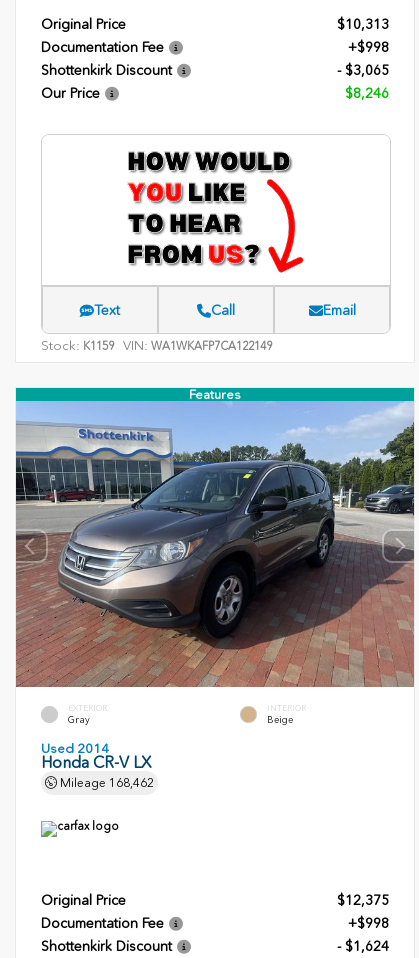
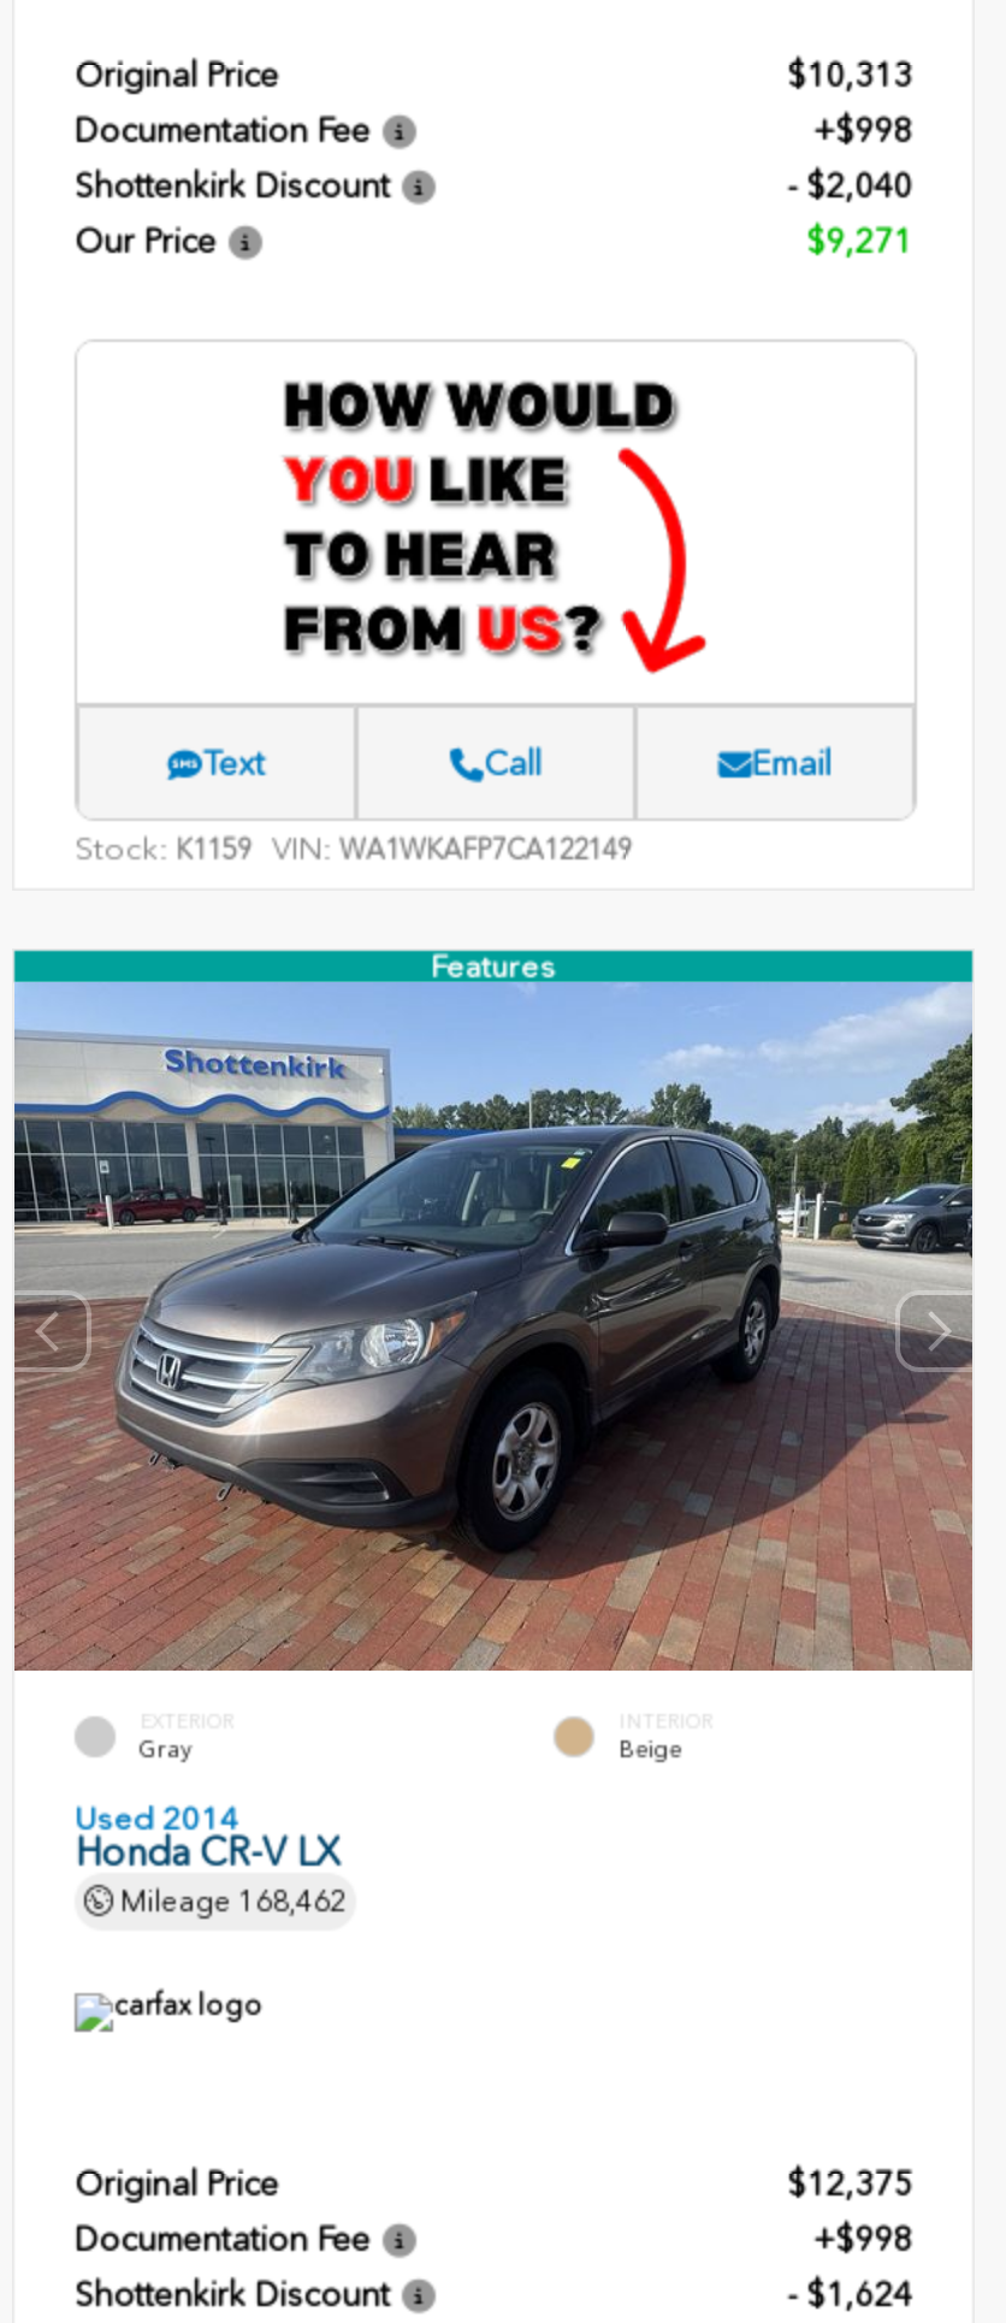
[337,61,389,78] - $3,065 -> [787,164,912,205] - $2,040
[345,84,389,101] $8,246 -> [806,219,912,260] $9,271

